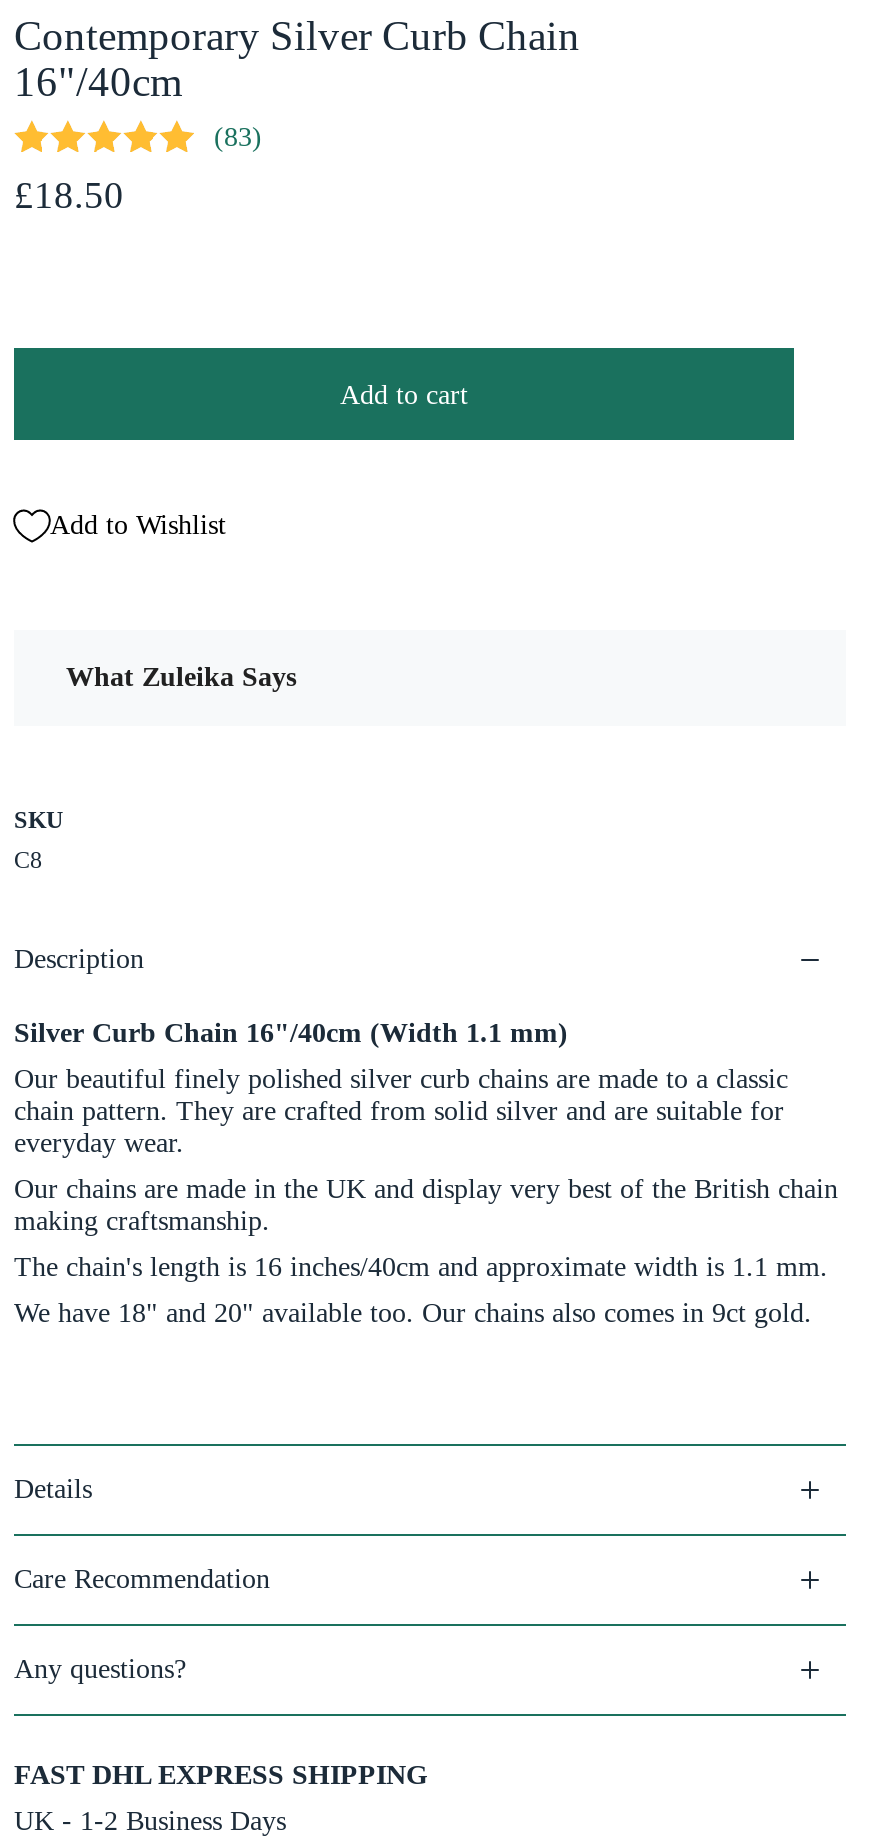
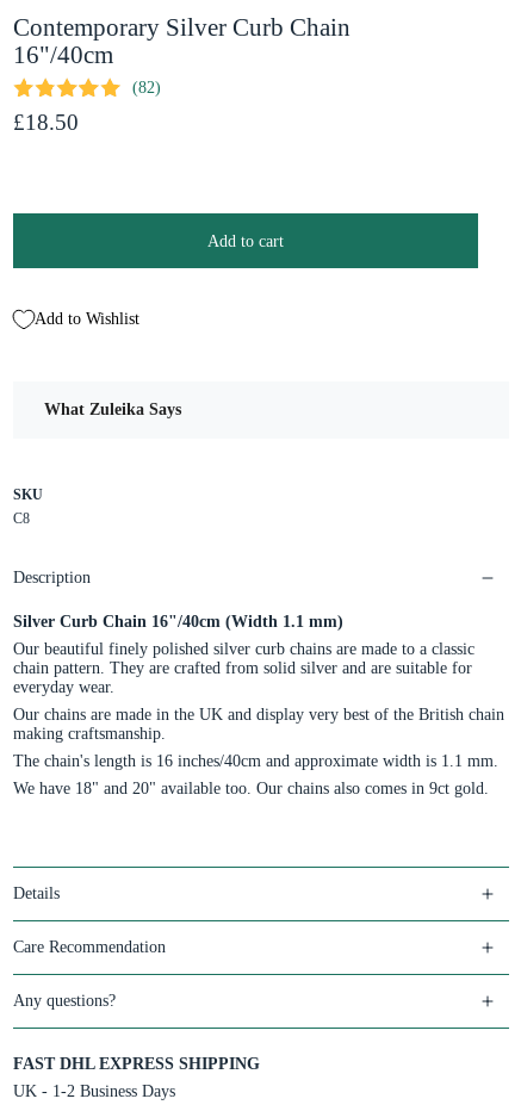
[214,121,262,151] (83) -> [132,78,161,96] (82)

